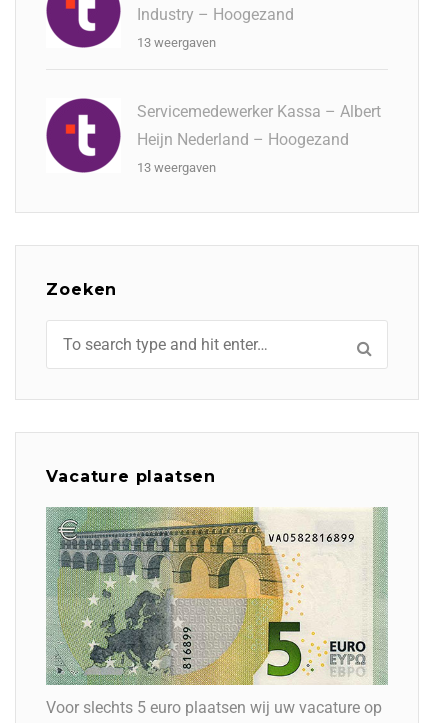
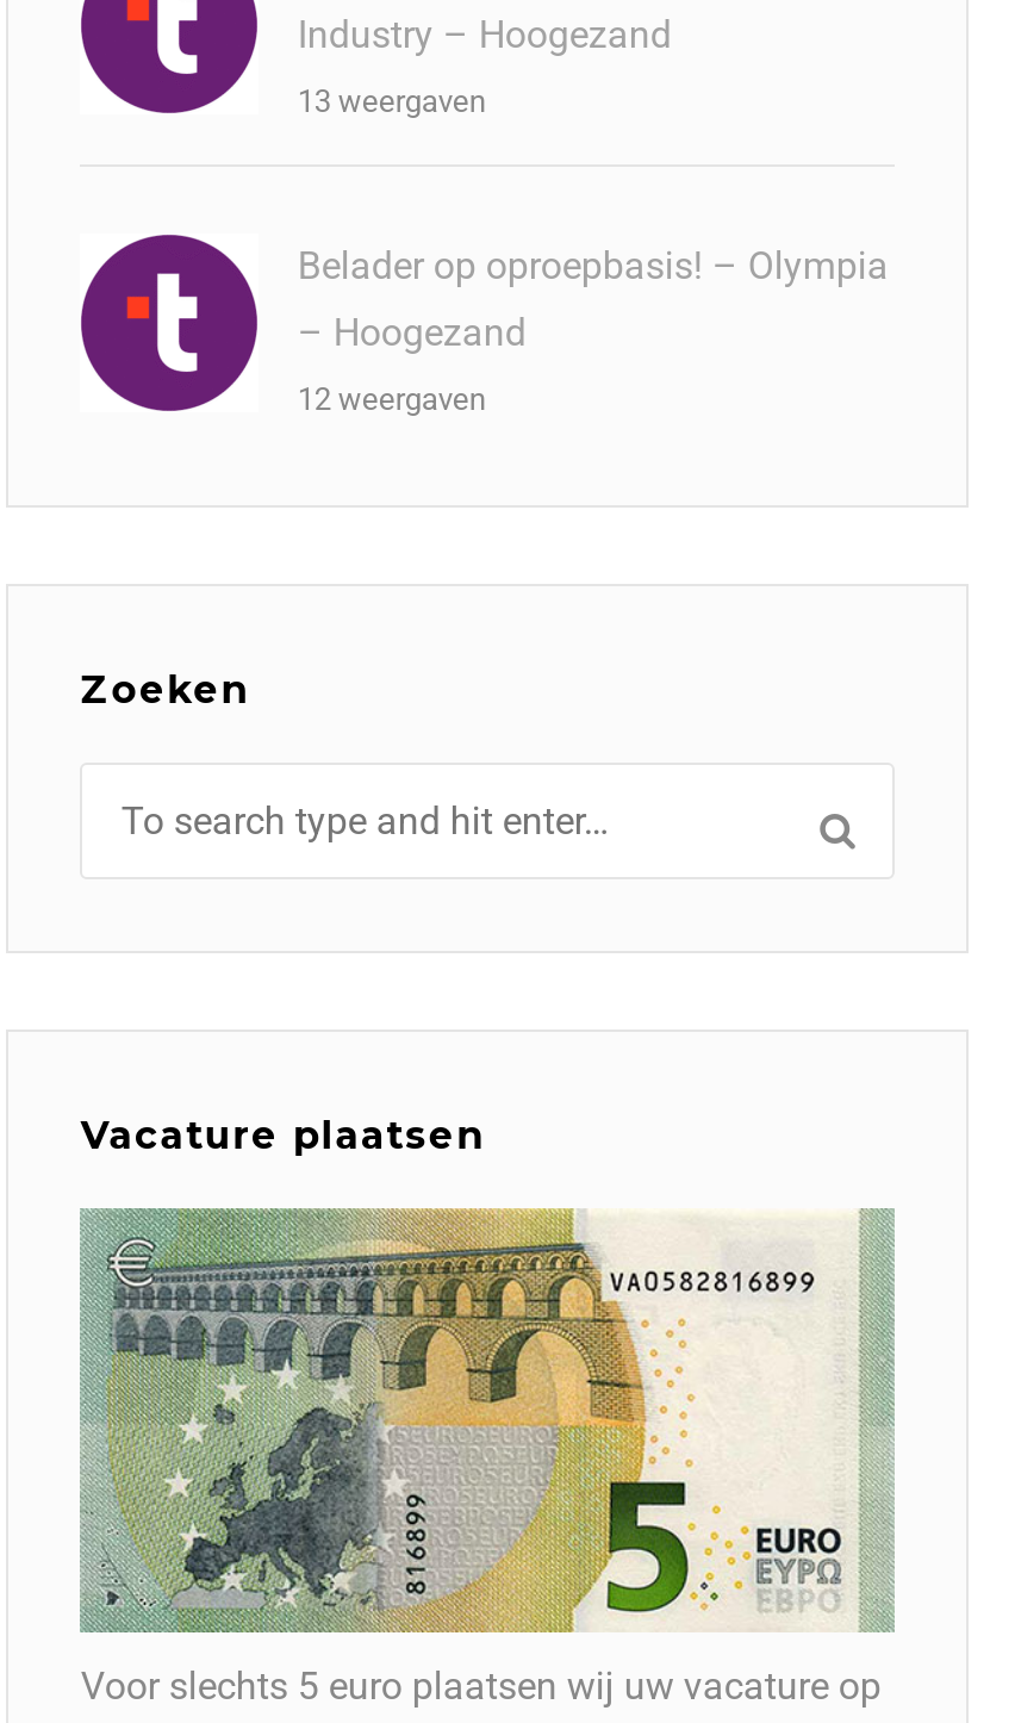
[137,102,381,121] Servicemedewerker Kassa – Albert -> [298,243,888,288] Belader op oproepbasis! – Olympia
[137,130,349,149] Heijn Nederland – Hoogezand -> [298,310,526,355] – Hoogezand
[137,160,216,175] 13 weergaven -> [298,381,486,417] 12 weergaven

